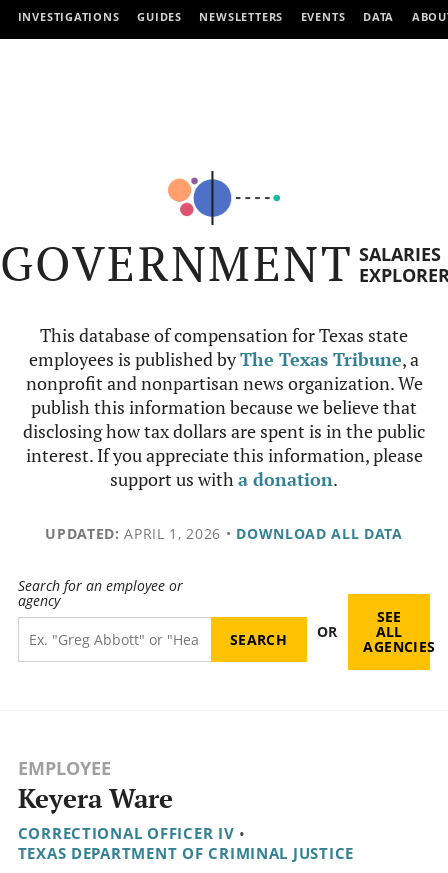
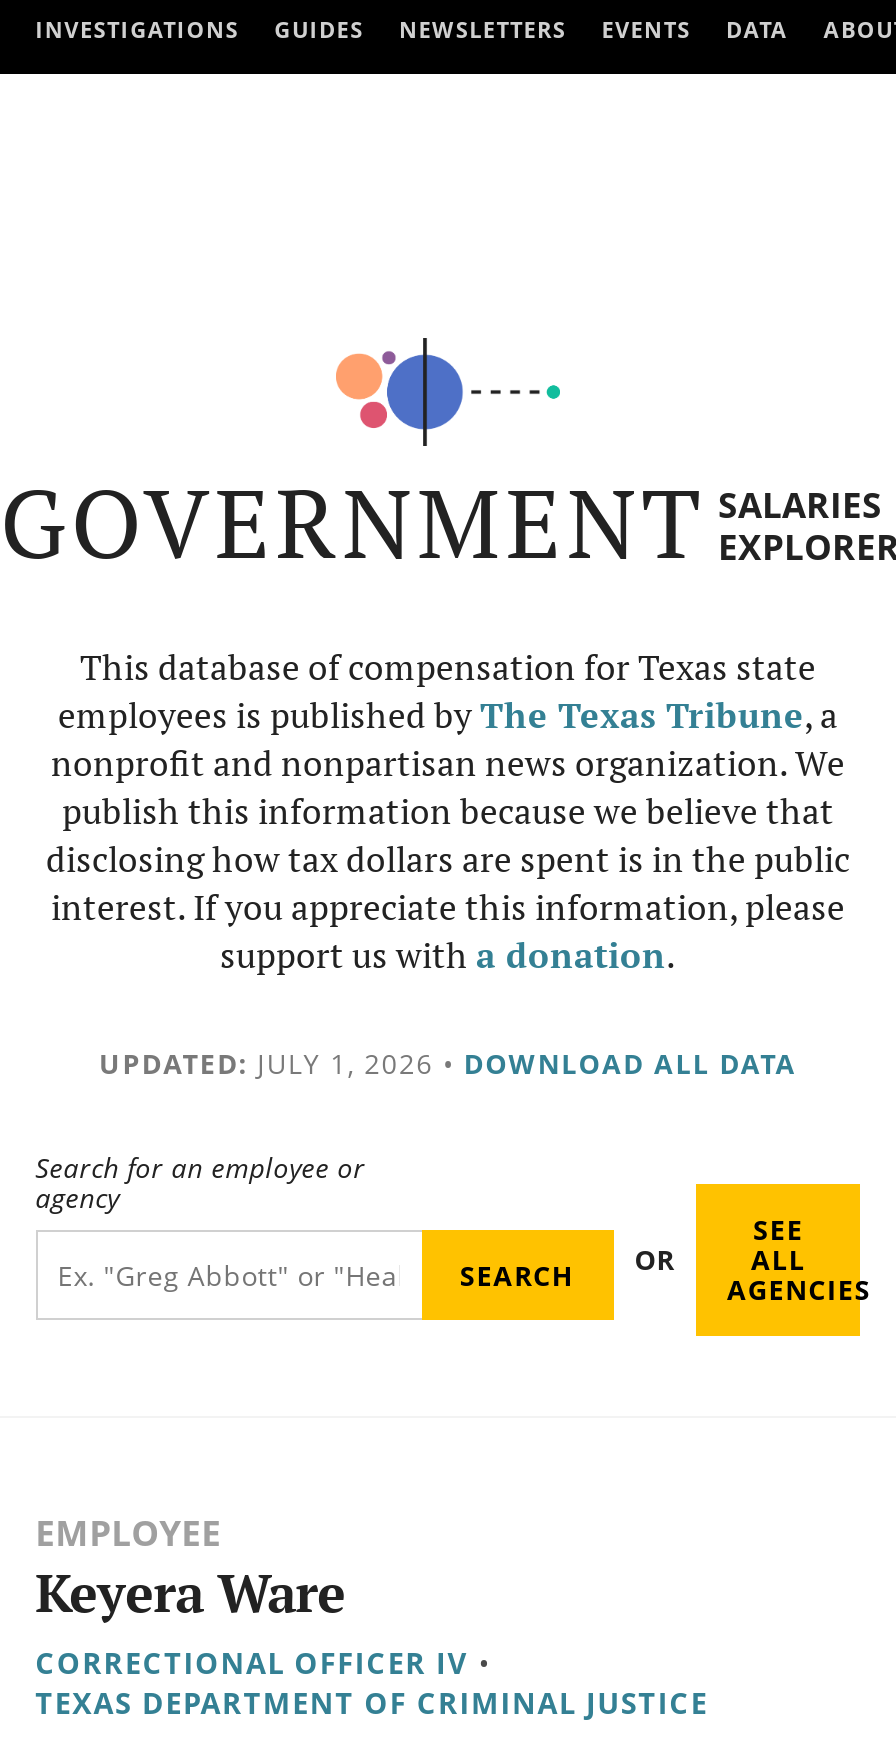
[45,524,403,543] UPDATED: APRIL 1, 2026 • DOWNLOAD ALL DATA -> [99,1044,797,1082] UPDATED: JULY 1, 2026 • DOWNLOAD ALL DATA

